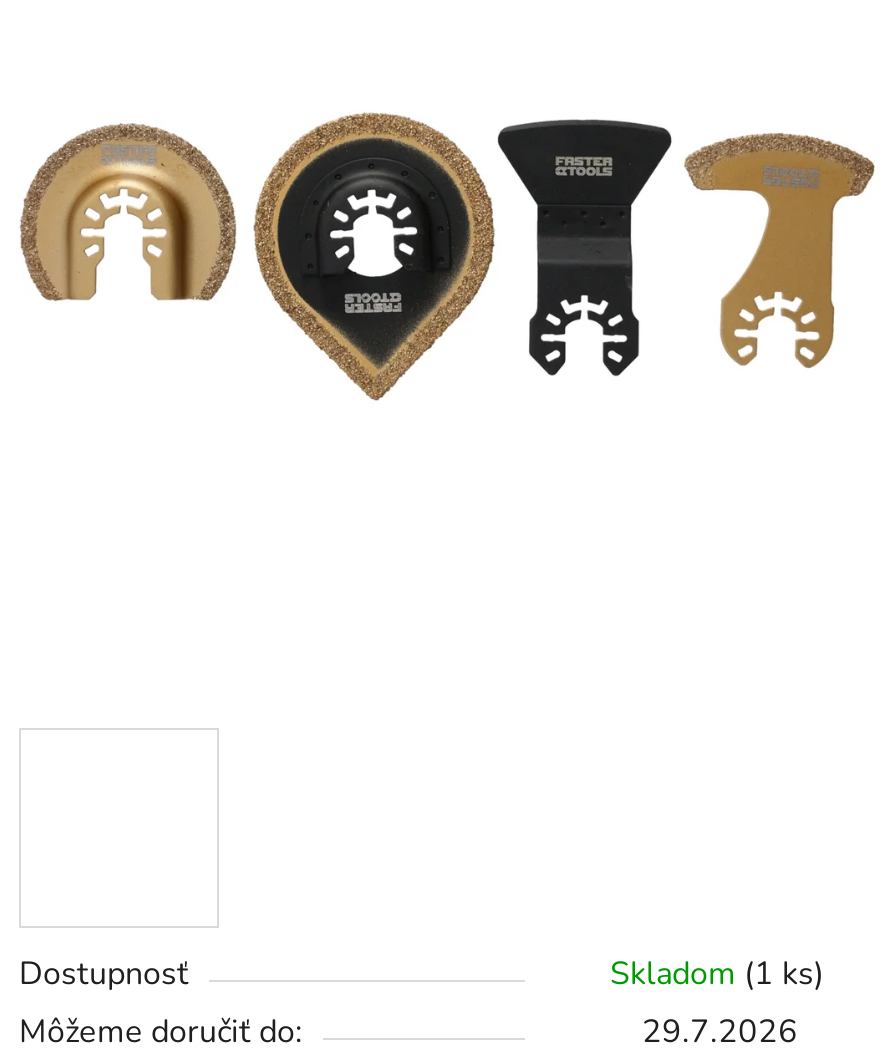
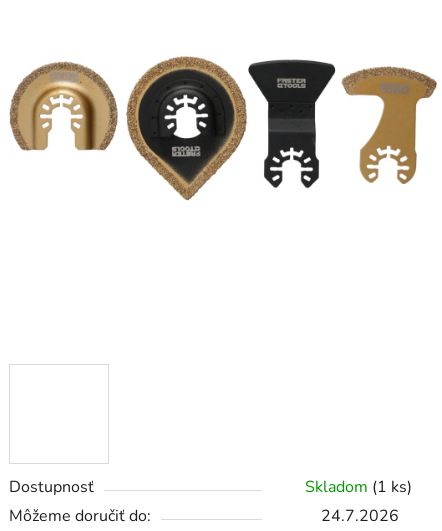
[642,1011,798,1055] 29.7.2026 -> [320,505,398,527] 24.7.2026

